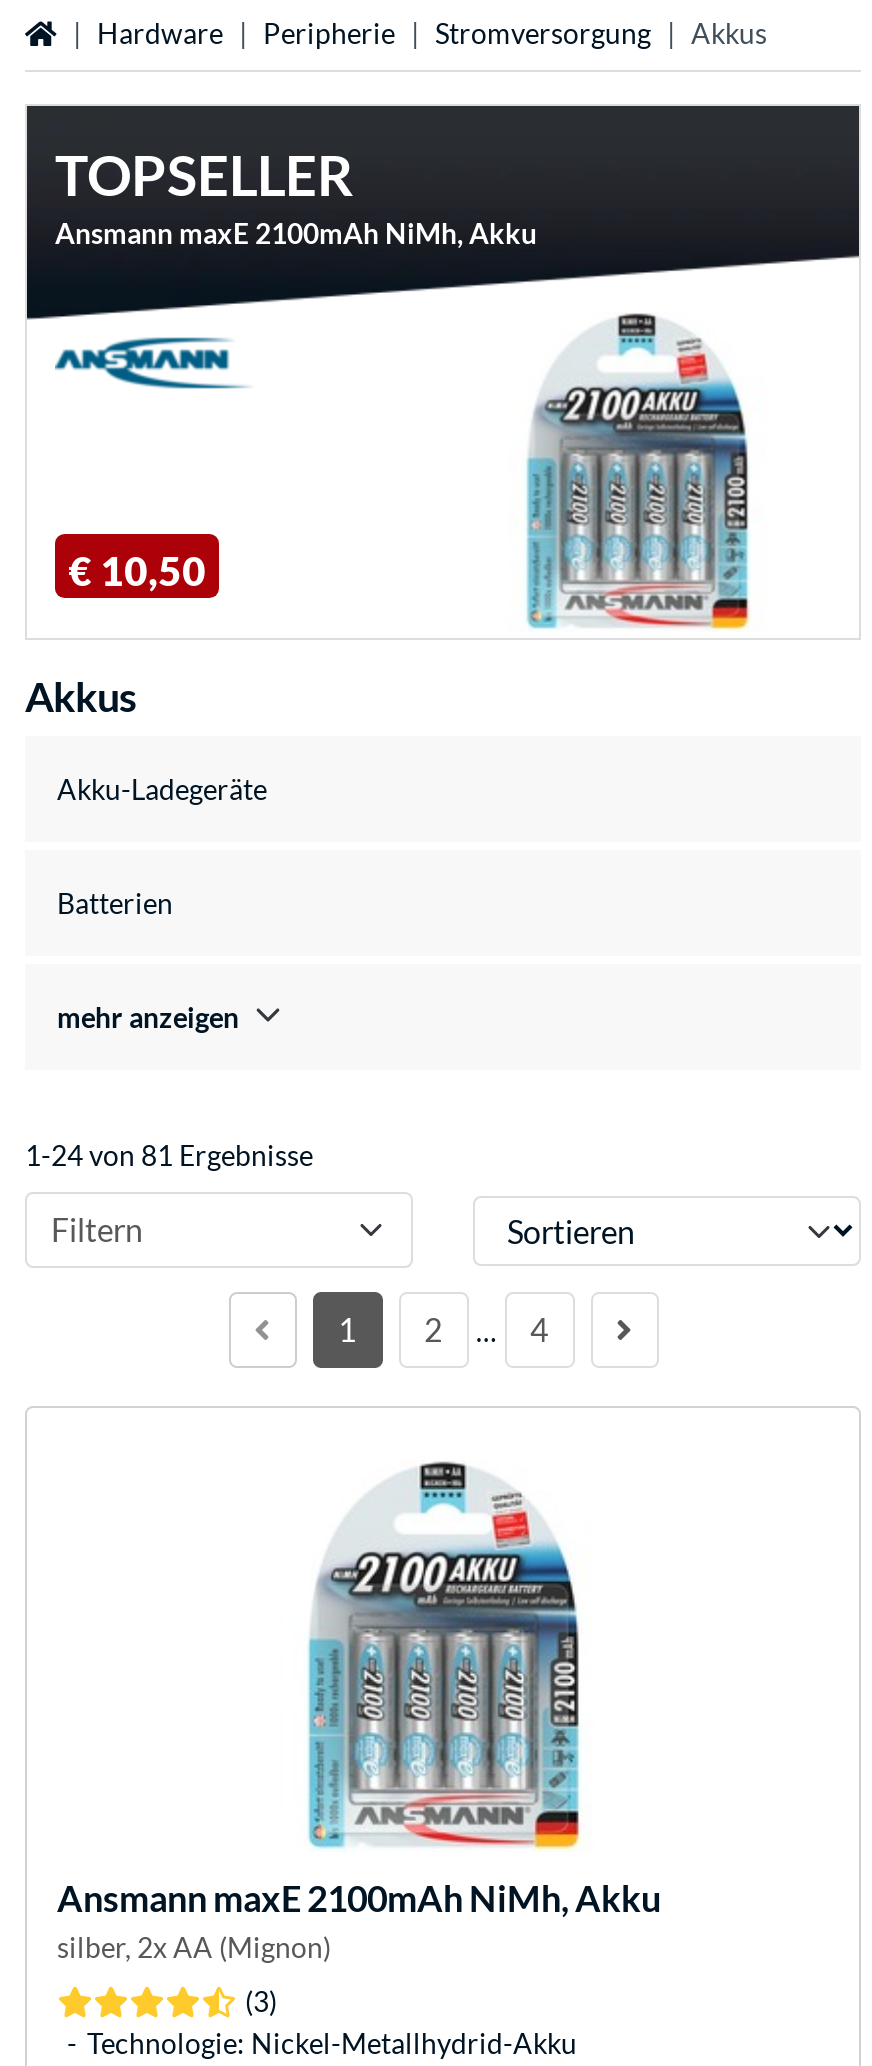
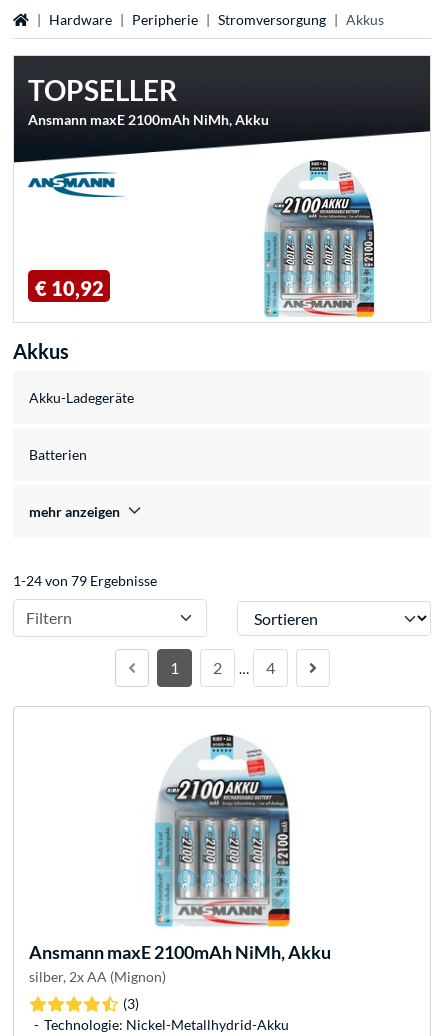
[68,546,206,594] € 10,50 -> [35,276,104,300] € 10,92
[25,1139,313,1173] 1-24 von 81 Ergebnisse -> [13,572,157,589] 1-24 von 79 Ergebnisse

